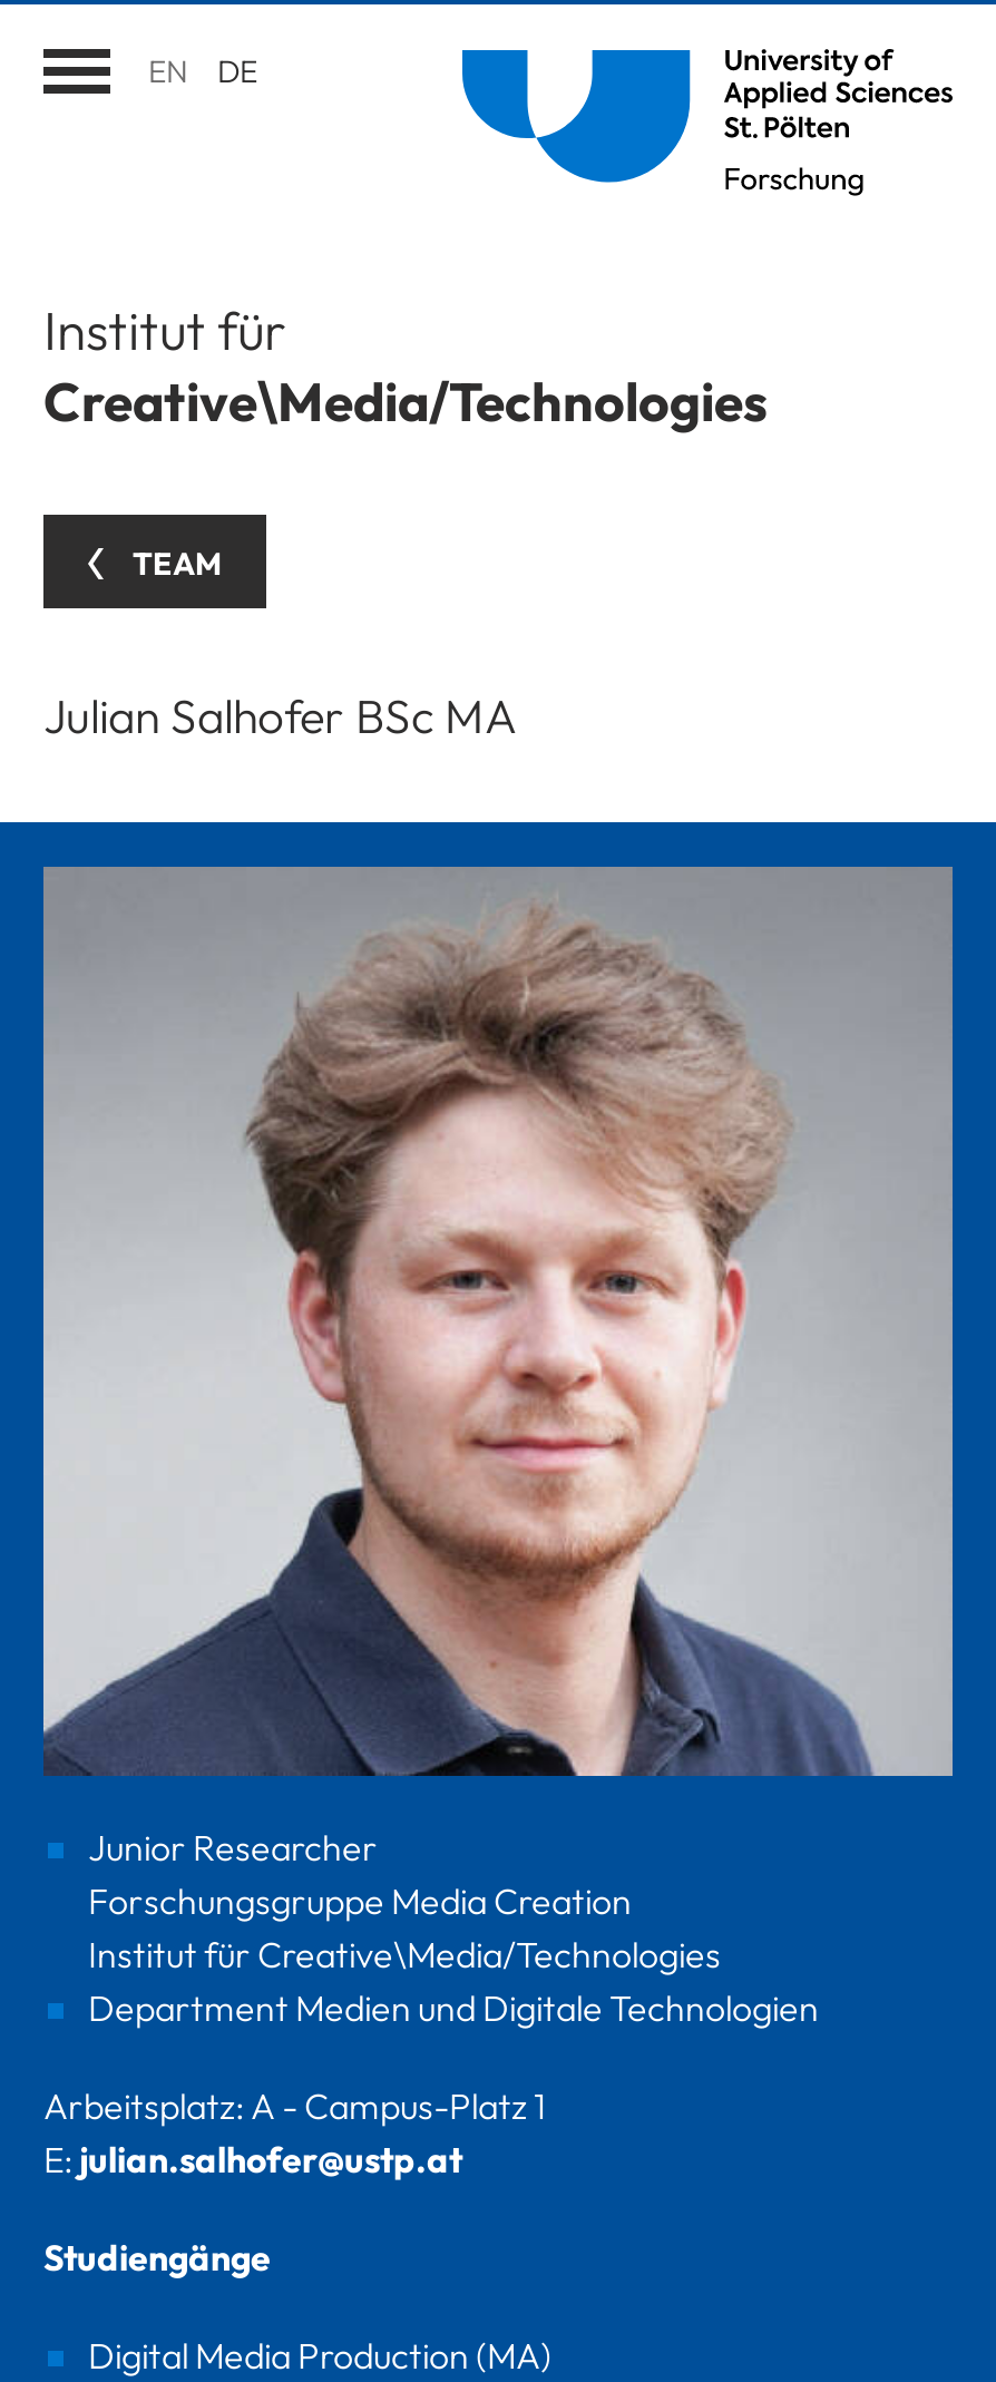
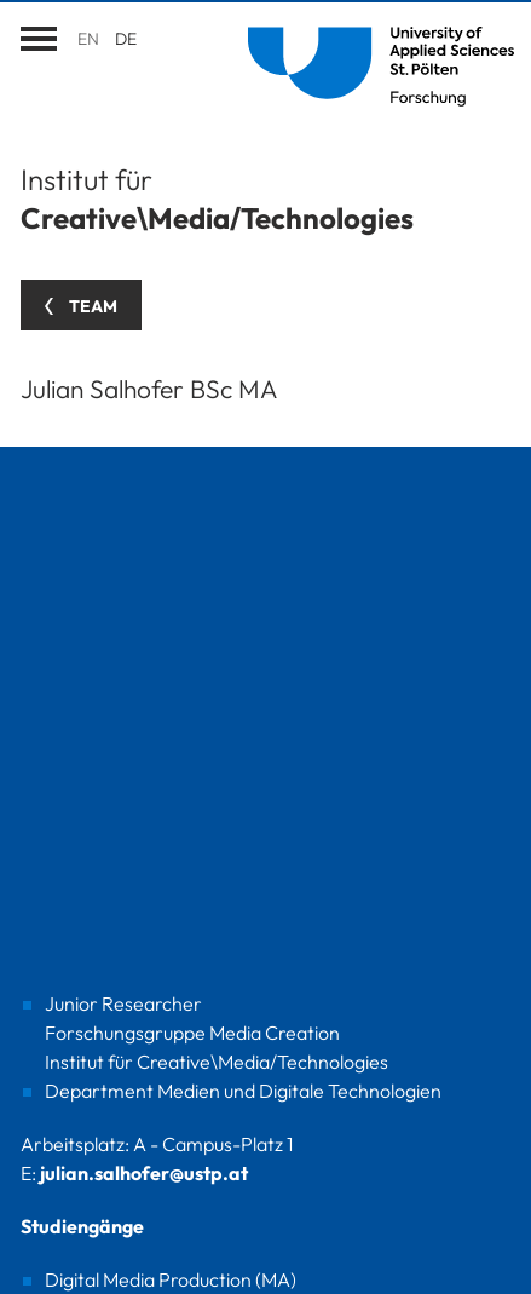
[41,865,955,1778] [image] -> none

